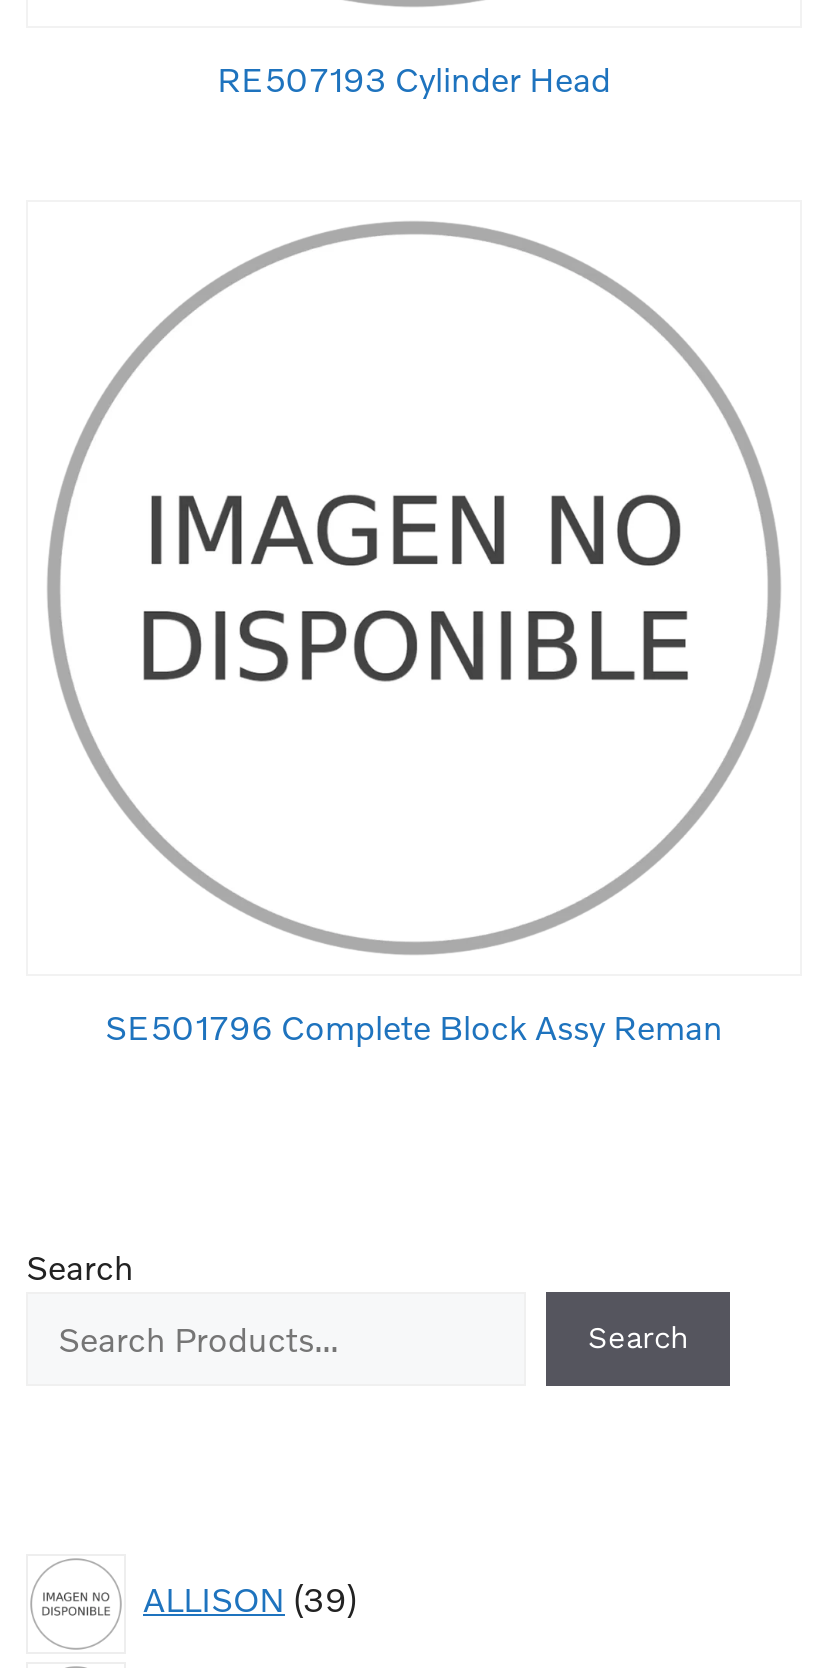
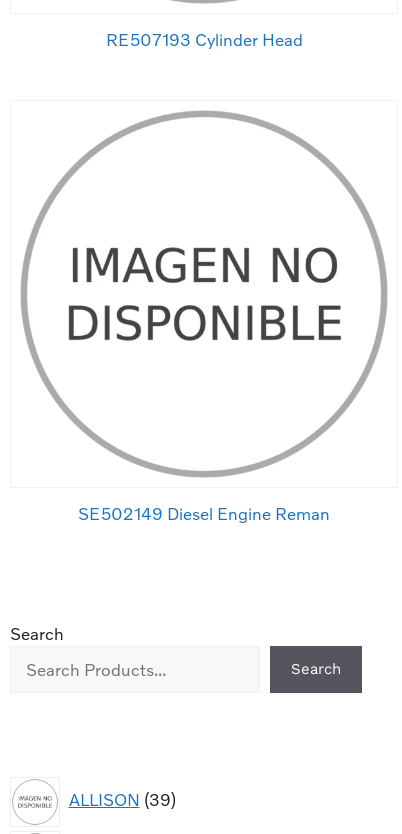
[105,1005,723,1047] SE501796 Complete Block Assy Reman -> [78,502,330,523] SE502149 Diesel Engine Reman

